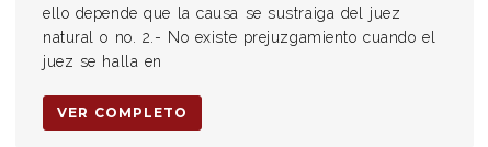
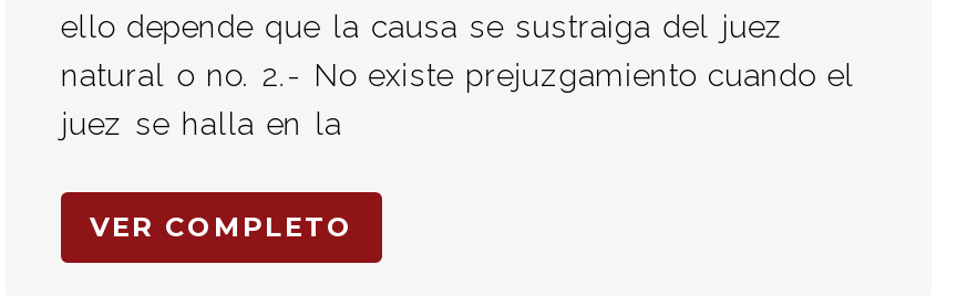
[43,53,162,70] juez se halla en -> [61,106,341,141] juez se halla en la

